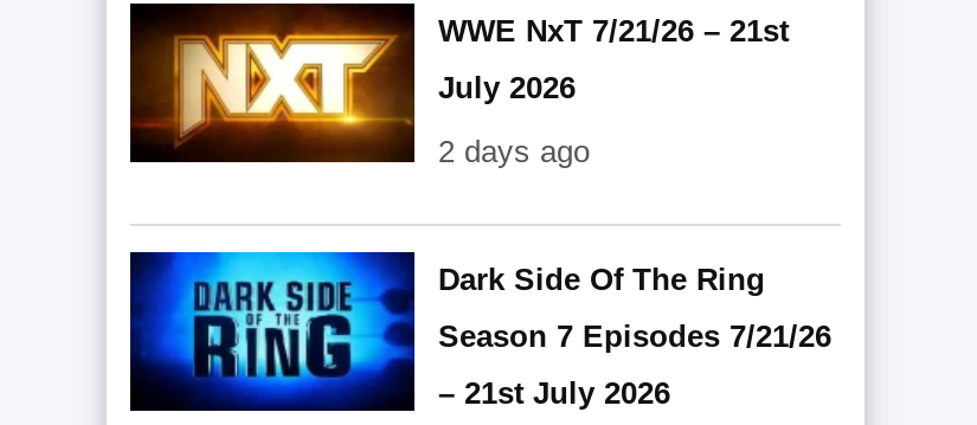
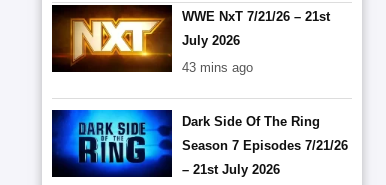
[438,134,590,169] 2 days ago -> [182,60,253,75] 43 mins ago

